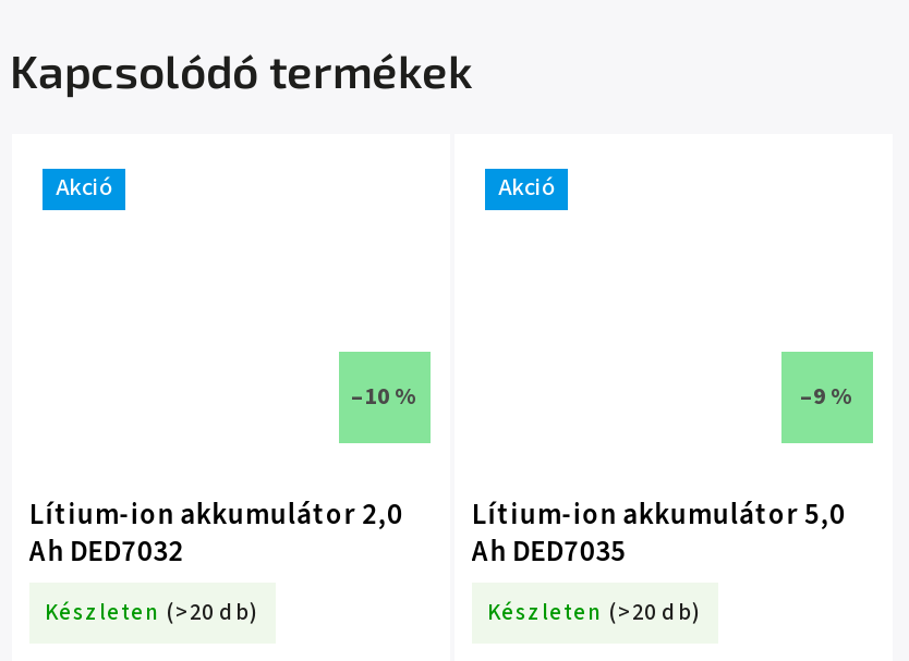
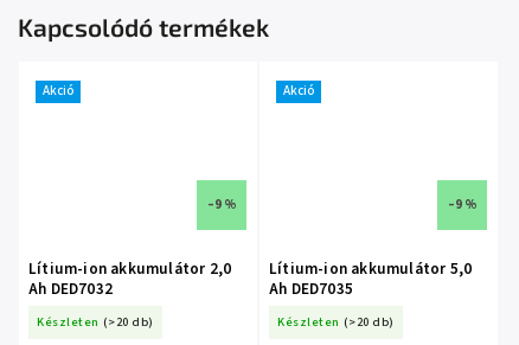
[351,380,419,413] –10 % -> [207,196,236,213] –9 %

